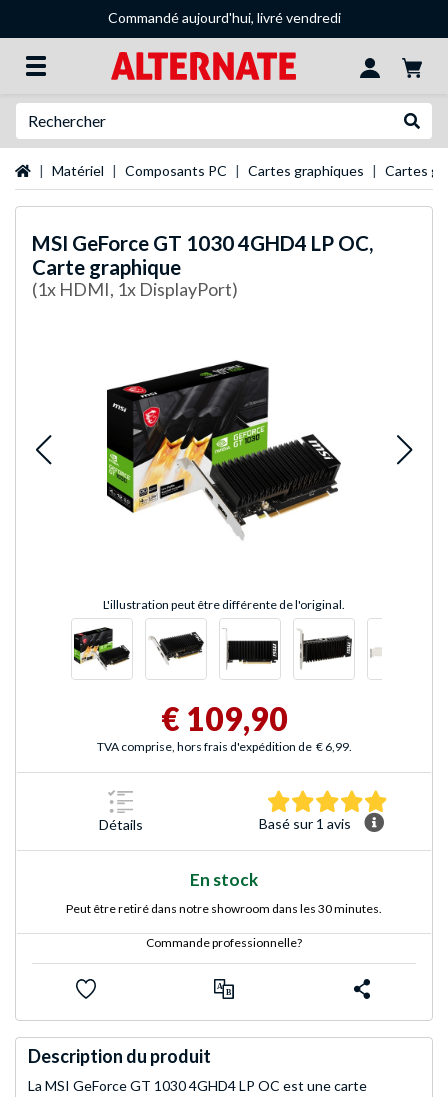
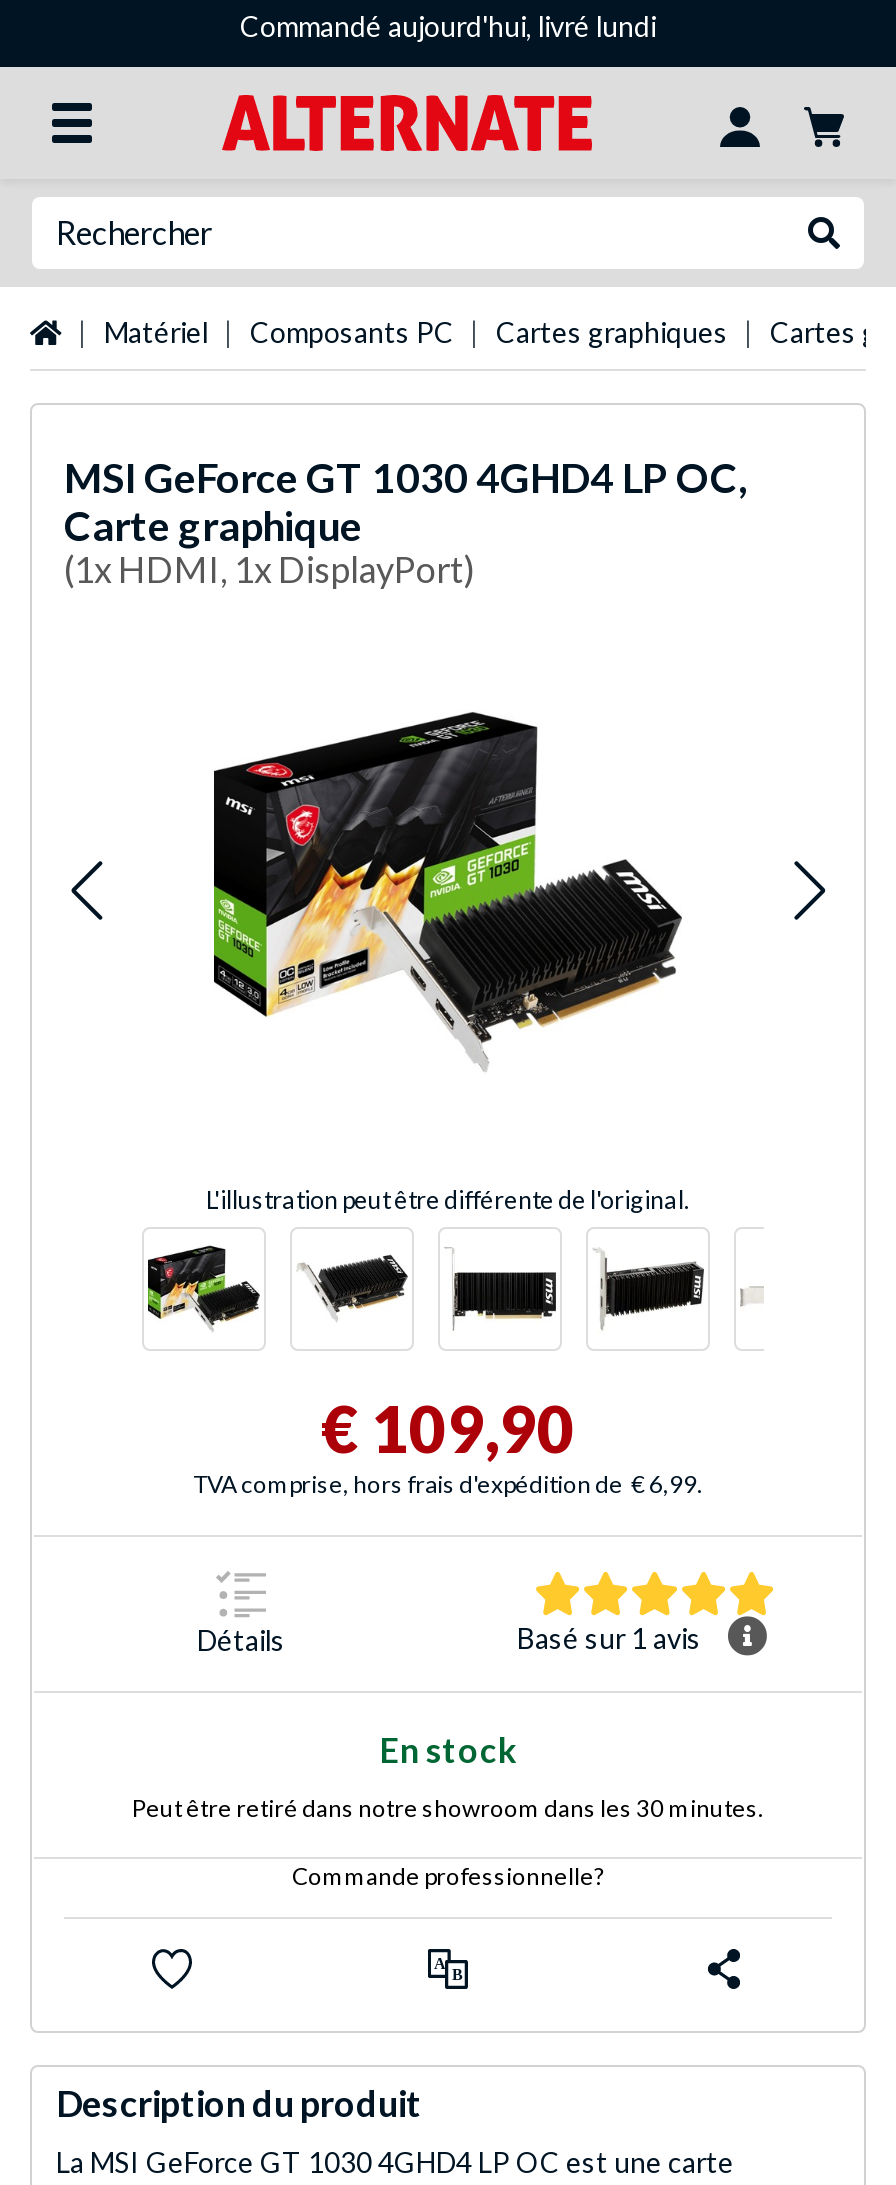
[107,9,340,26] Commandé aujourd'hui, livré vendredi -> [240,9,656,43] Commandé aujourd'hui, livré lundi

